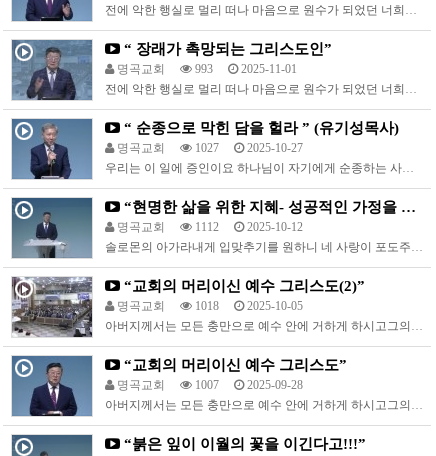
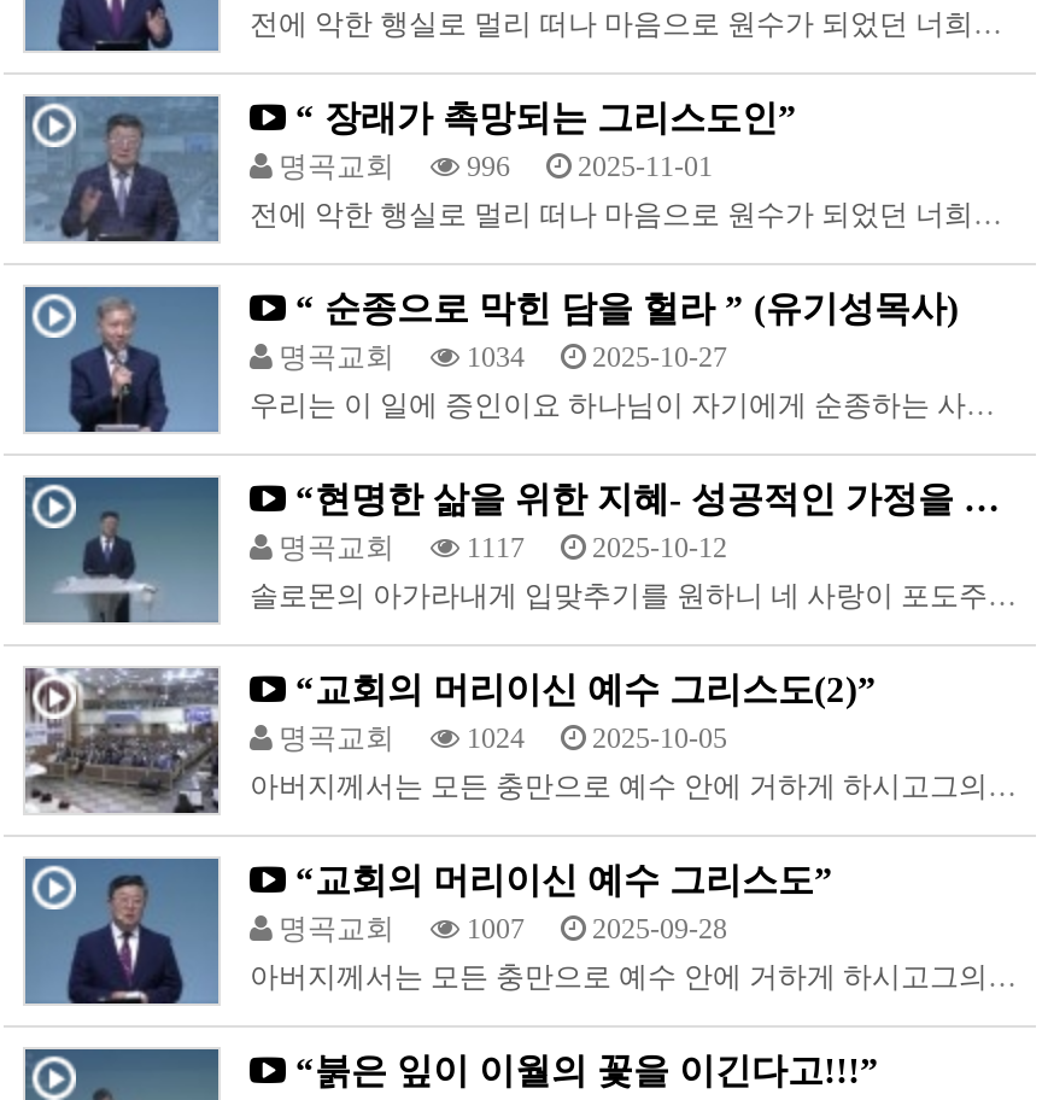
[117,62,309,76] 명곡교회 993 2025-11-01 -> [279,151,742,184] 명곡교회 996 2025-11-01
[117,141,315,155] 명곡교회 1027 2025-10-27 -> [279,341,756,375] 명곡교회 1034 2025-10-27
[117,220,315,234] 명곡교회 1112 2025-10-12 -> [279,532,756,565] 명곡교회 1117 2025-10-12
[117,299,315,313] 명곡교회 1018 2025-10-05 -> [279,722,756,756] 명곡교회 1024 2025-10-05

